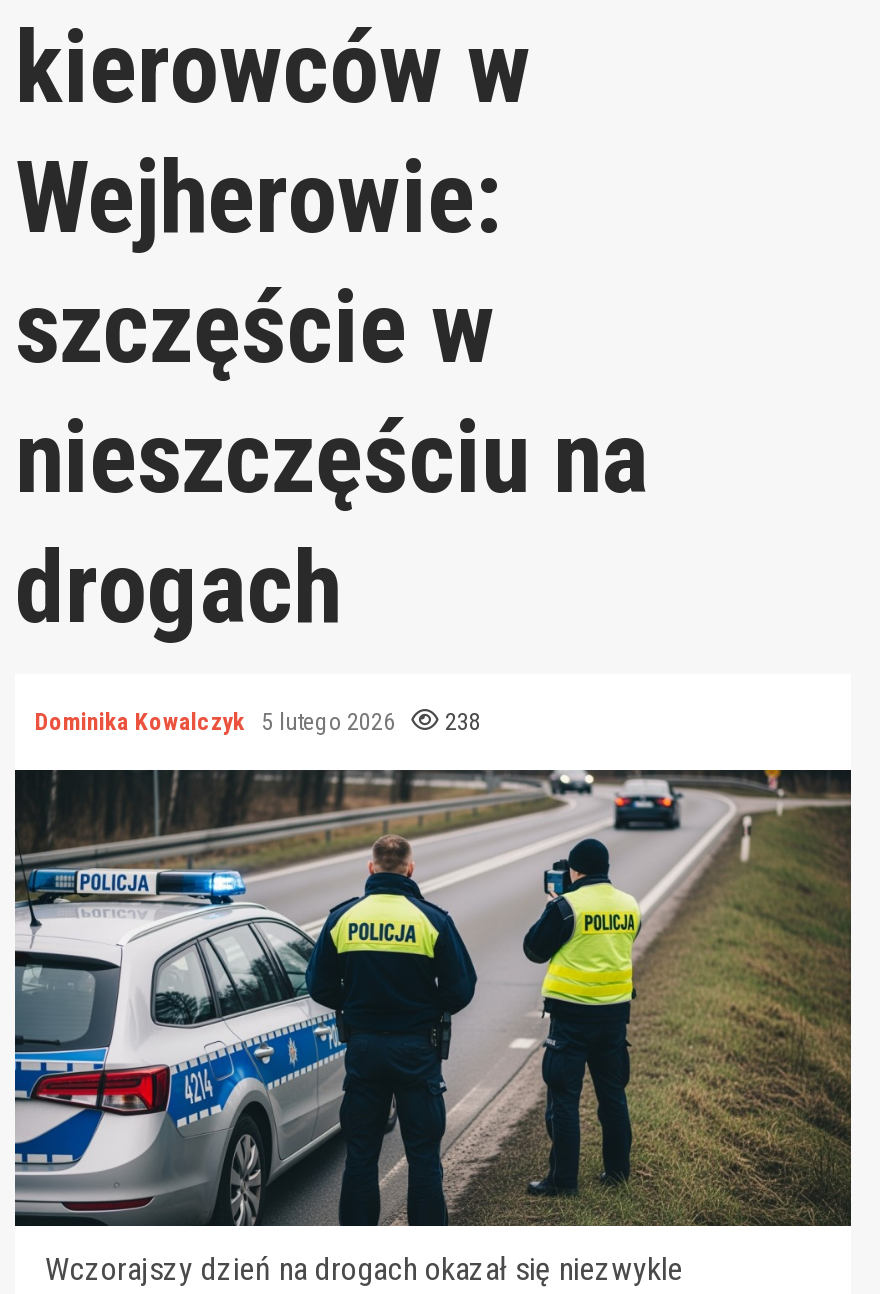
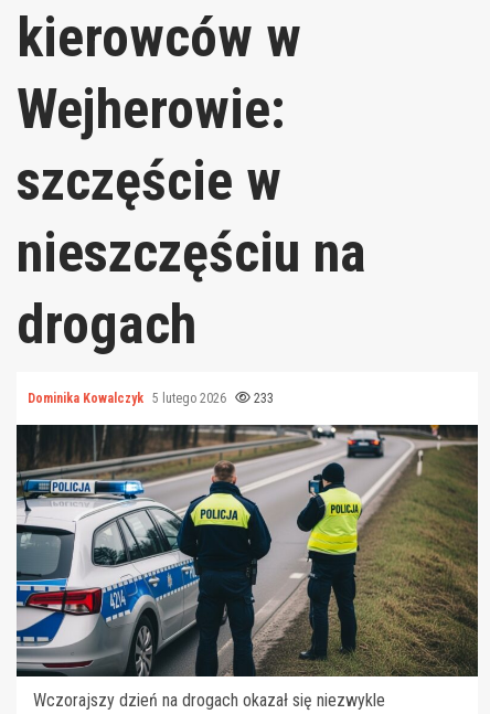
[35,708,481,736] Dominika Kowalczyk 5 lutego 2026 238 -> [28,391,274,406] Dominika Kowalczyk 5 lutego 2026 233

